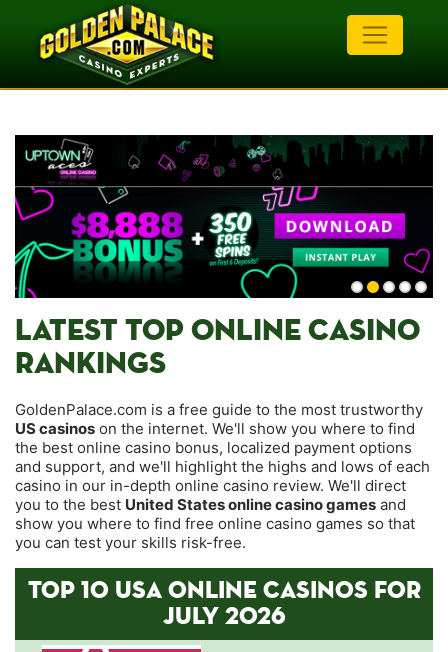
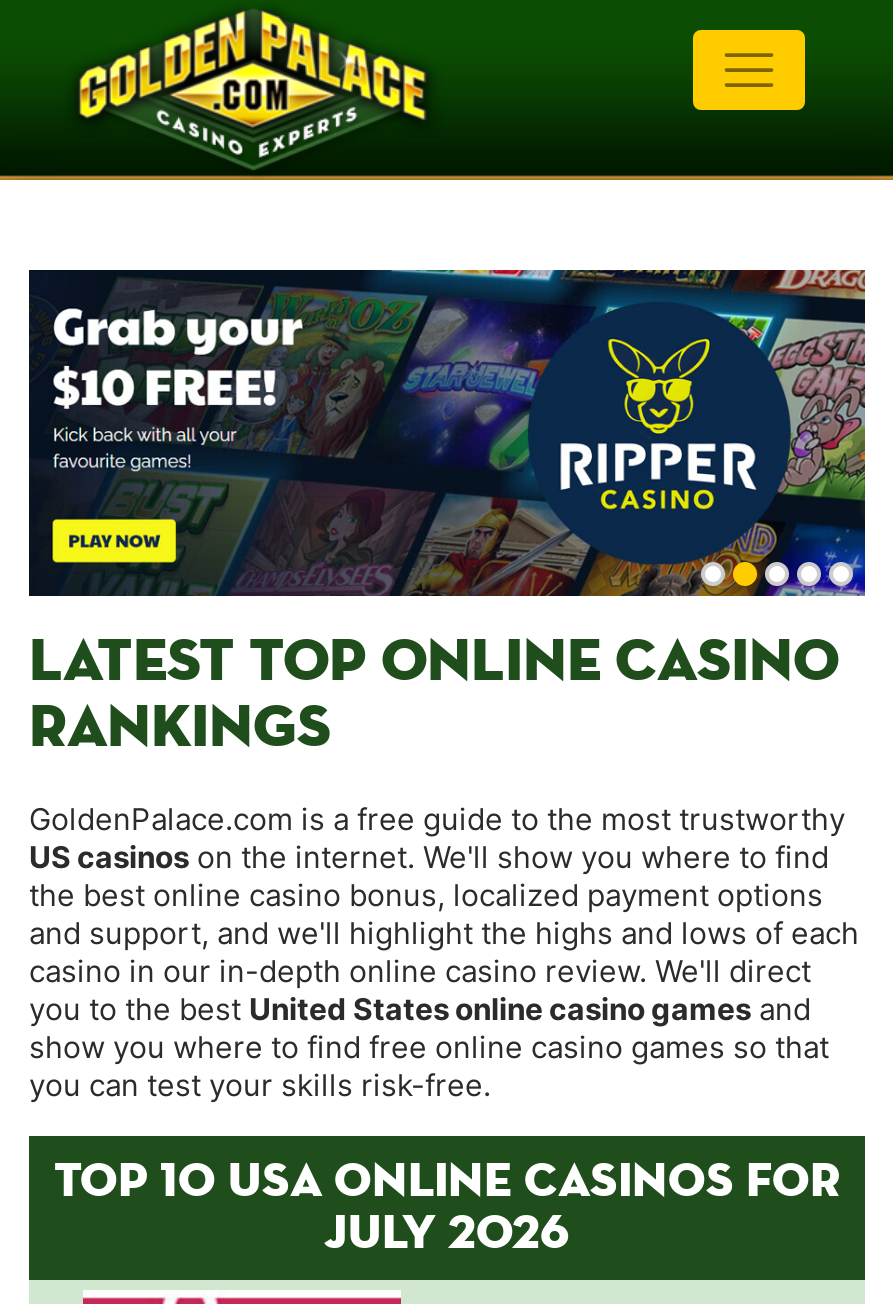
[14,134,434,299] [image] -> [27,268,867,598] [image]

